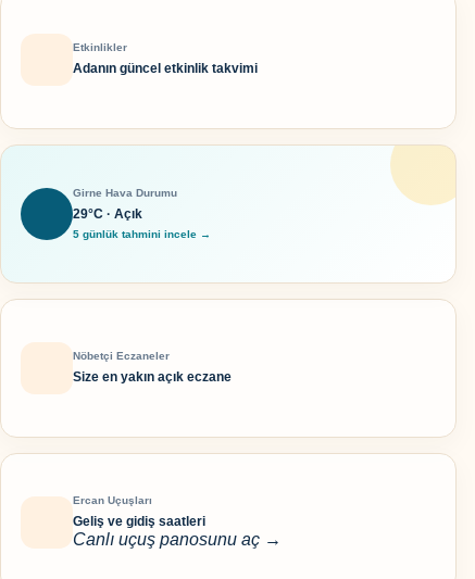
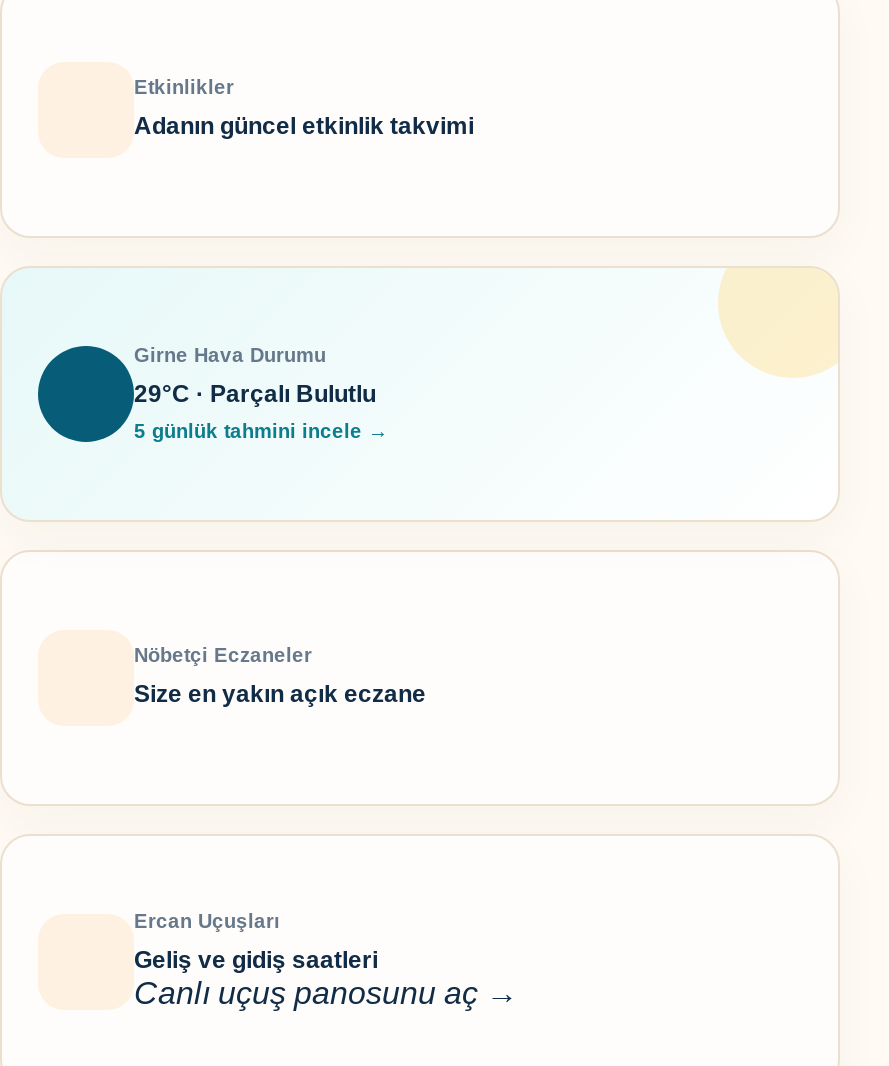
[73,206,142,222] 29°C · Açık -> [134,380,376,408] 29°C · Parçalı Bulutlu

